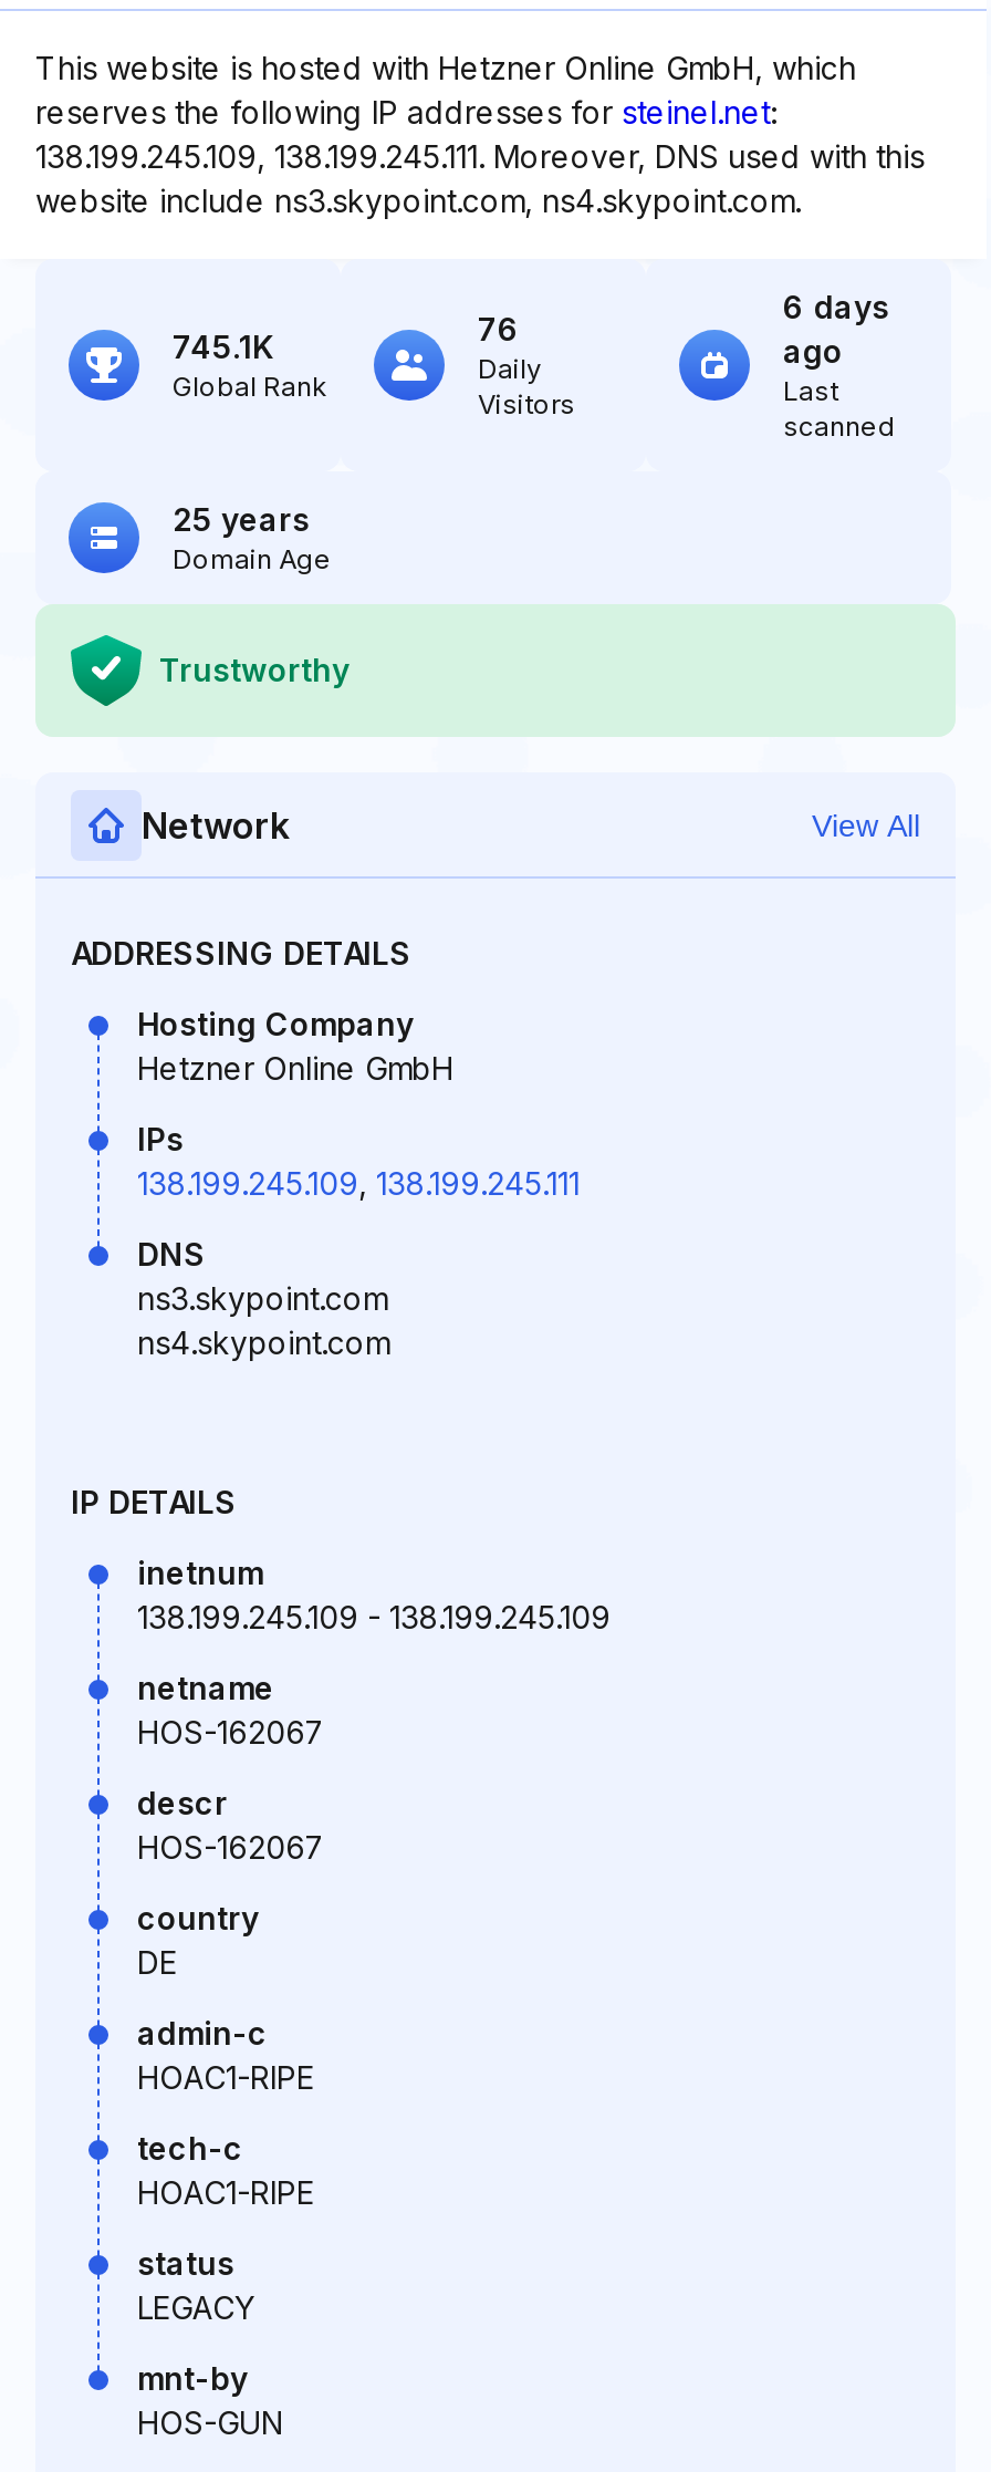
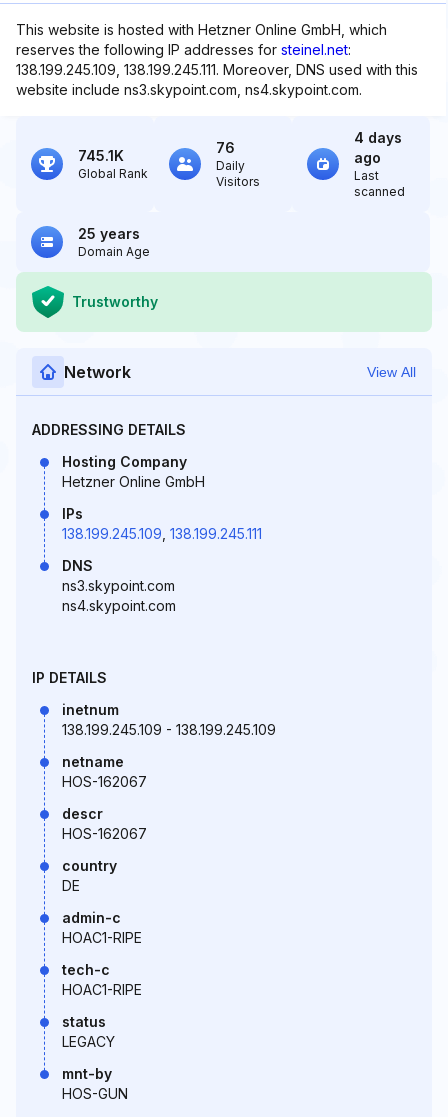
[783,288,889,325] 6 days -> [354,129,402,146] 4 days

